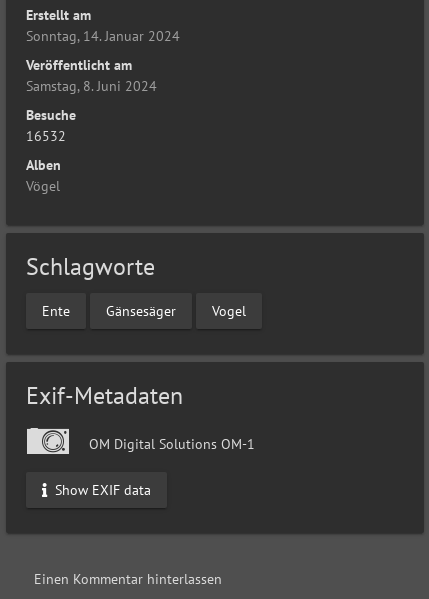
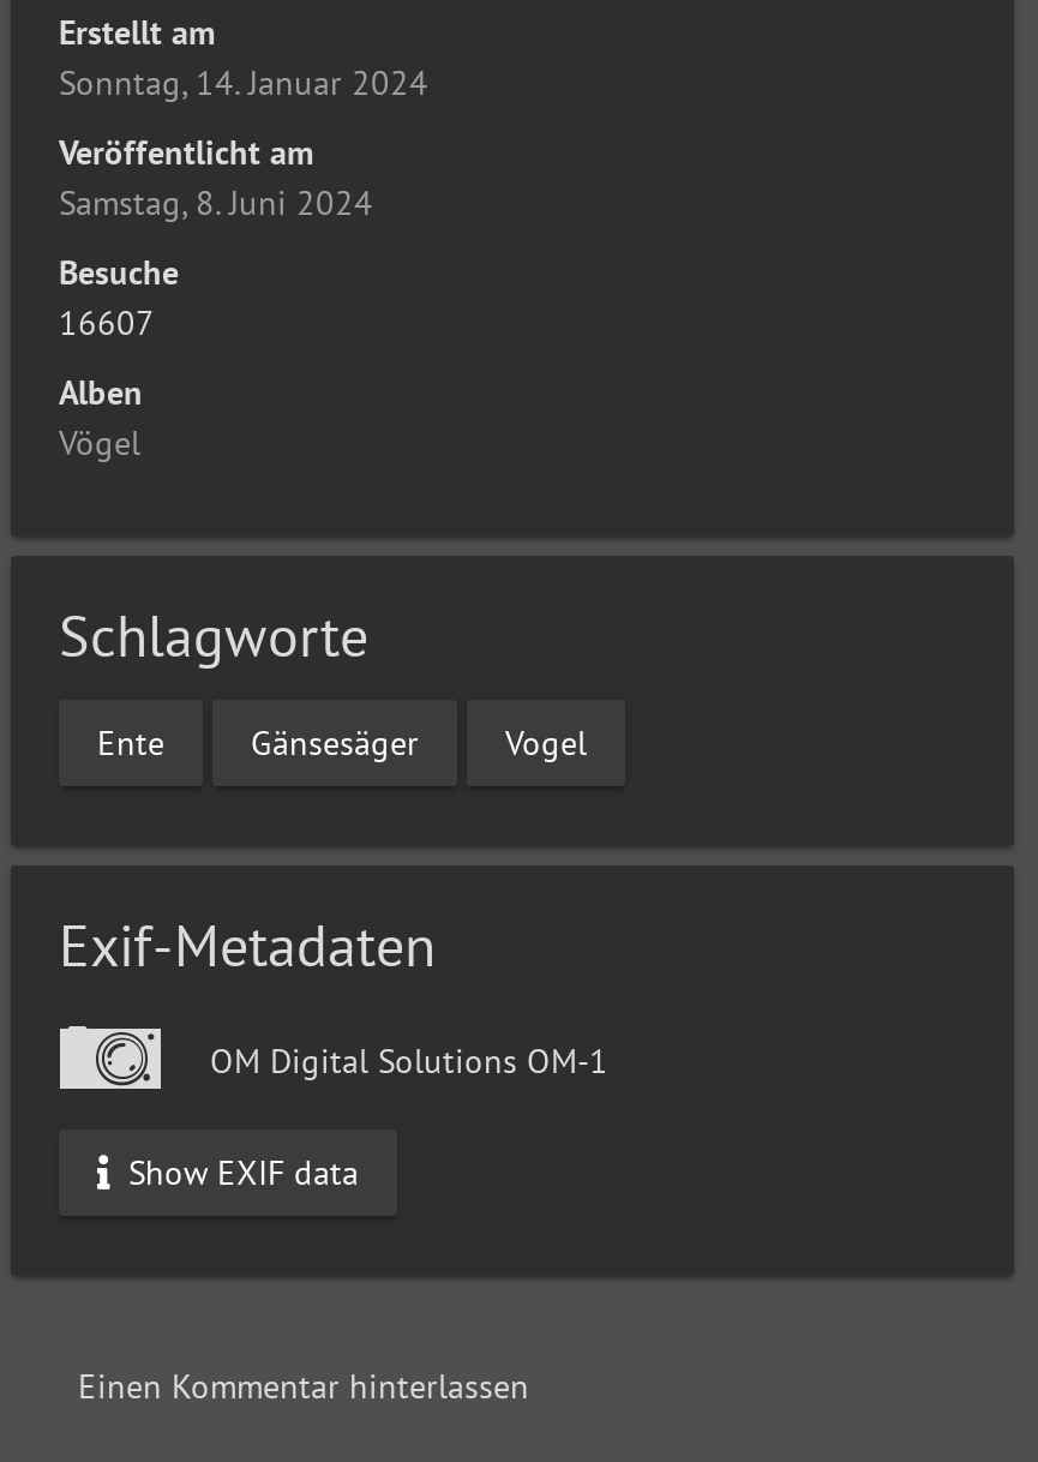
[26,127,66,145] 16532 -> [59,302,155,345] 16607

